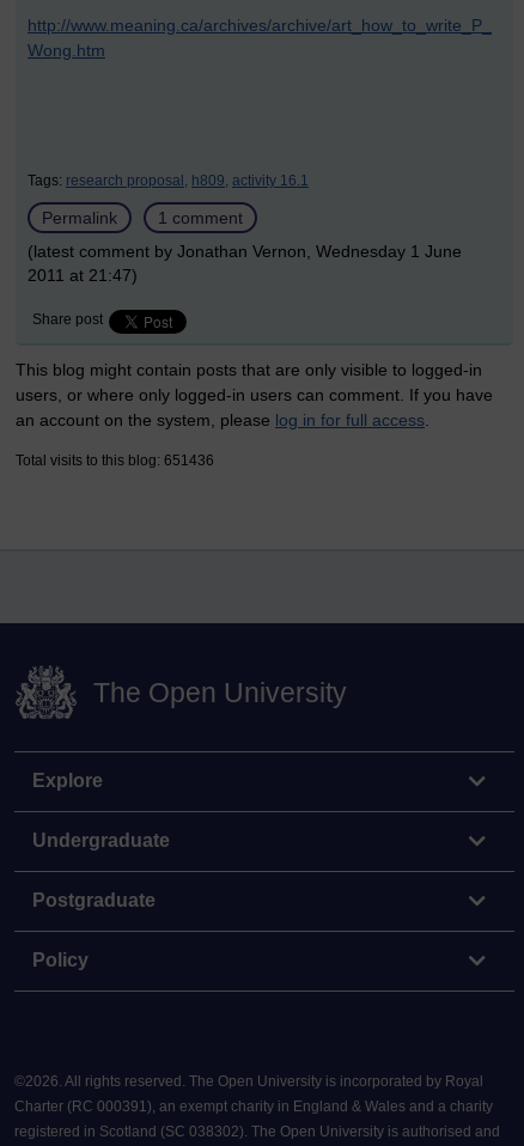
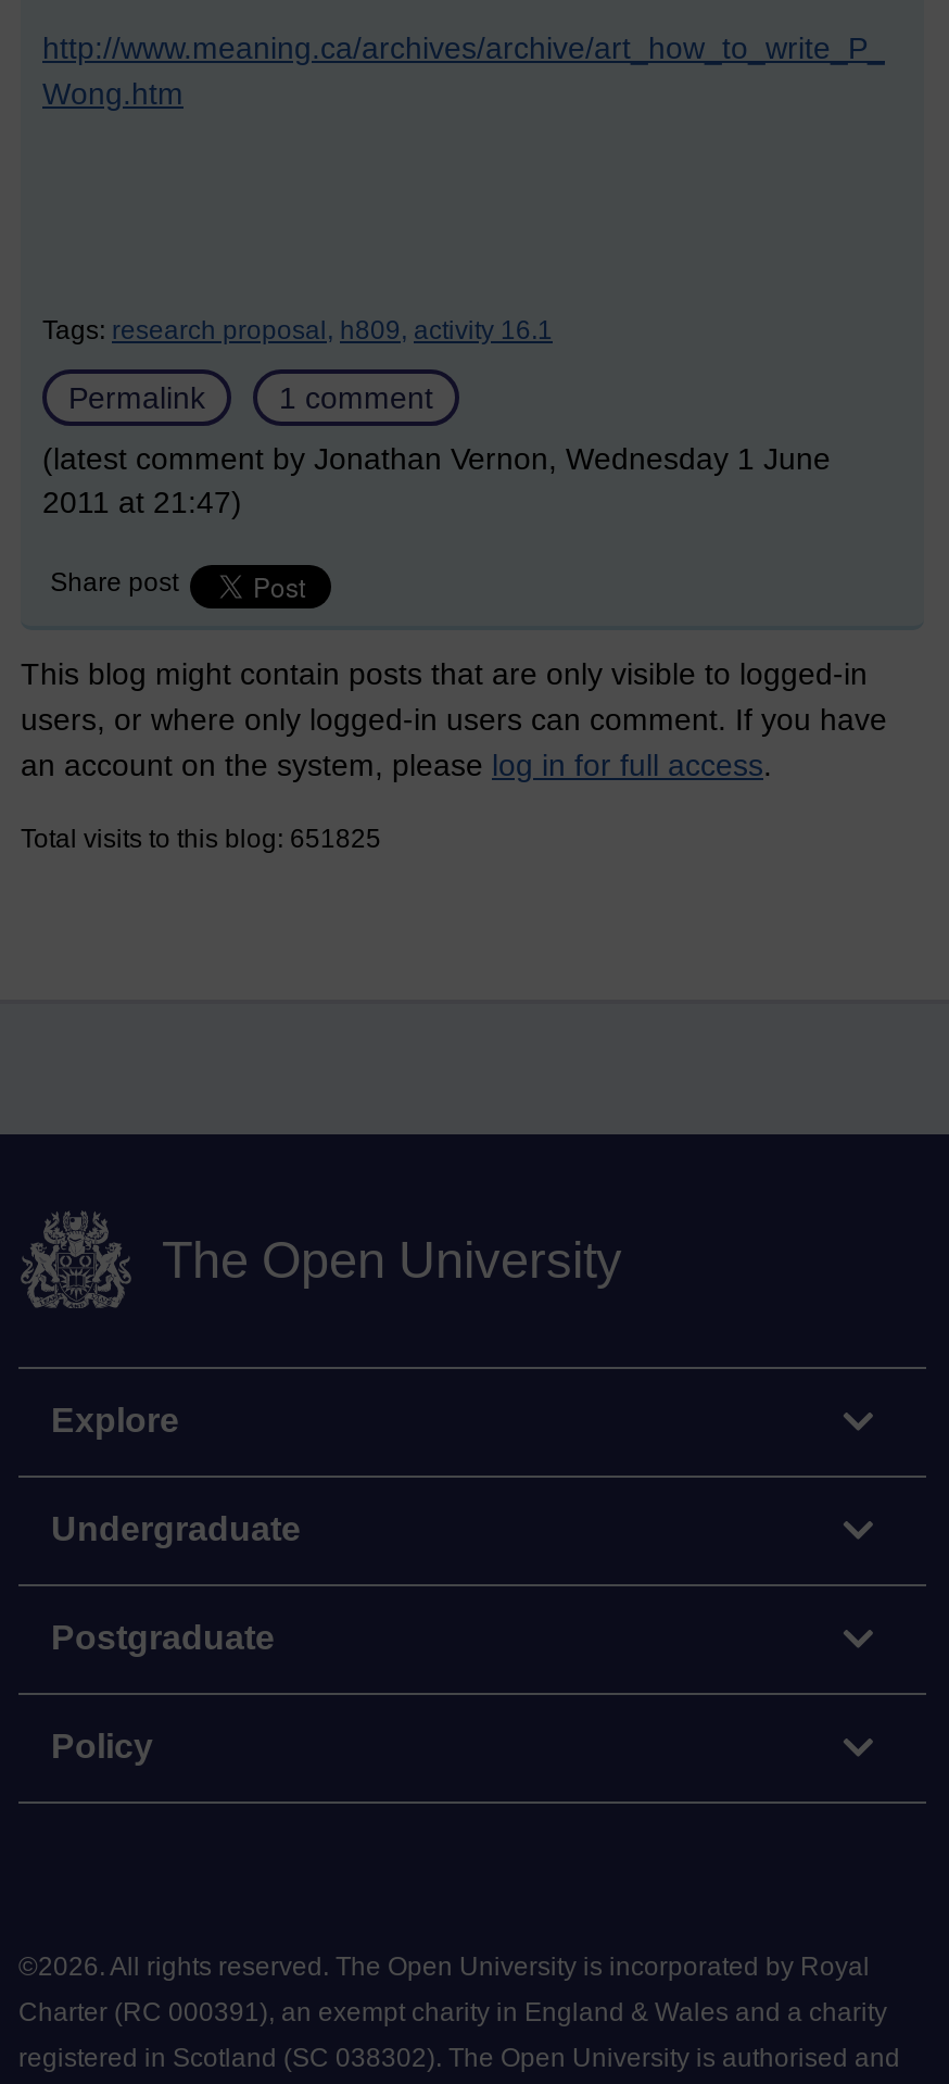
[16,452,214,469] Total visits to this blog: 651436 -> [21,823,381,854] Total visits to this blog: 651825

